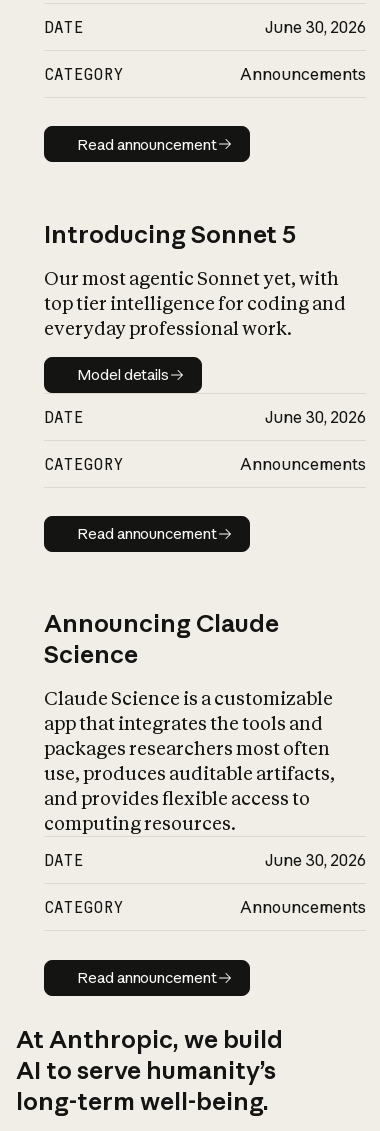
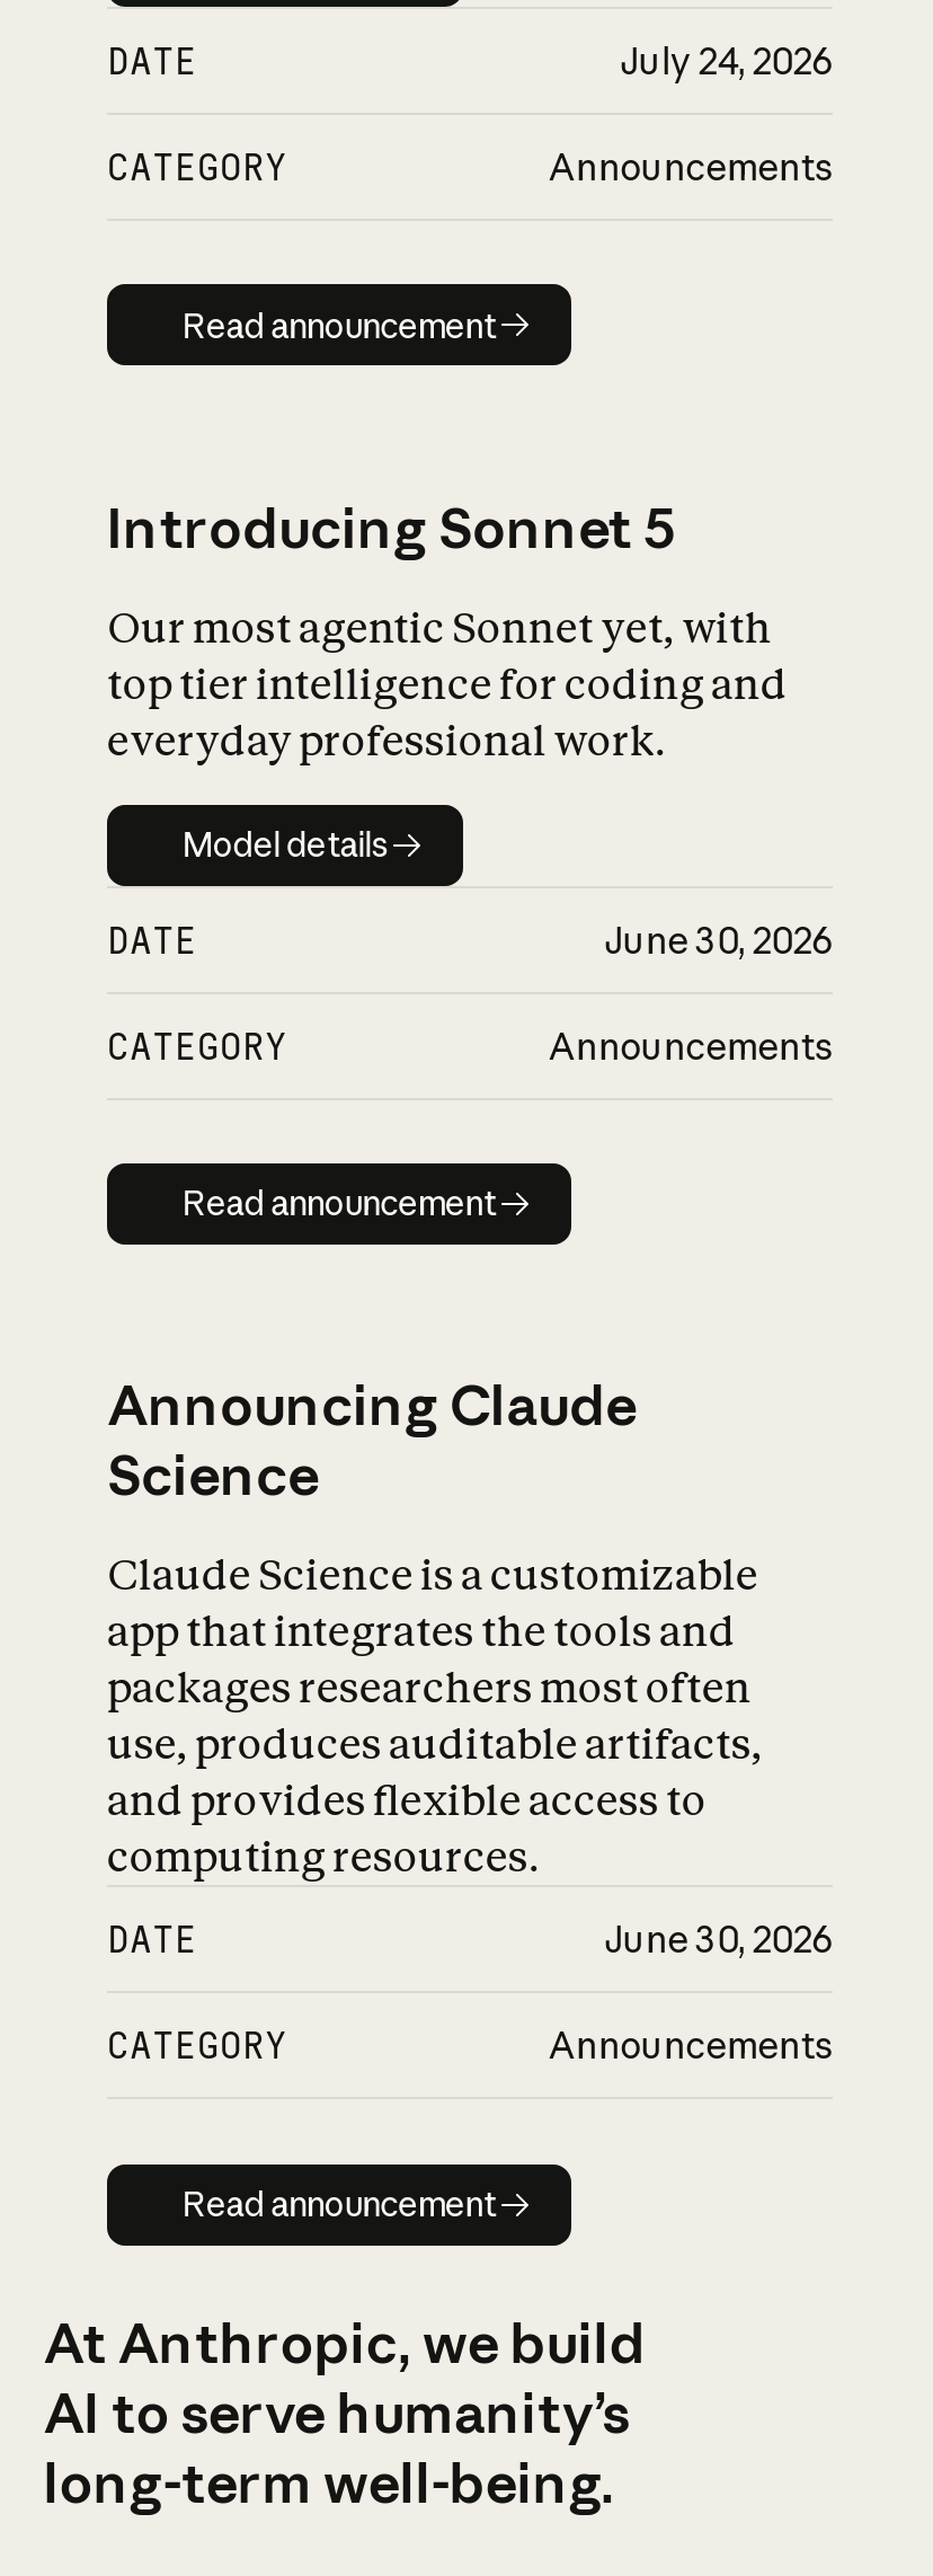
[265,17,366,37] June 30, 2026 -> [621,38,832,83] July 24, 2026

